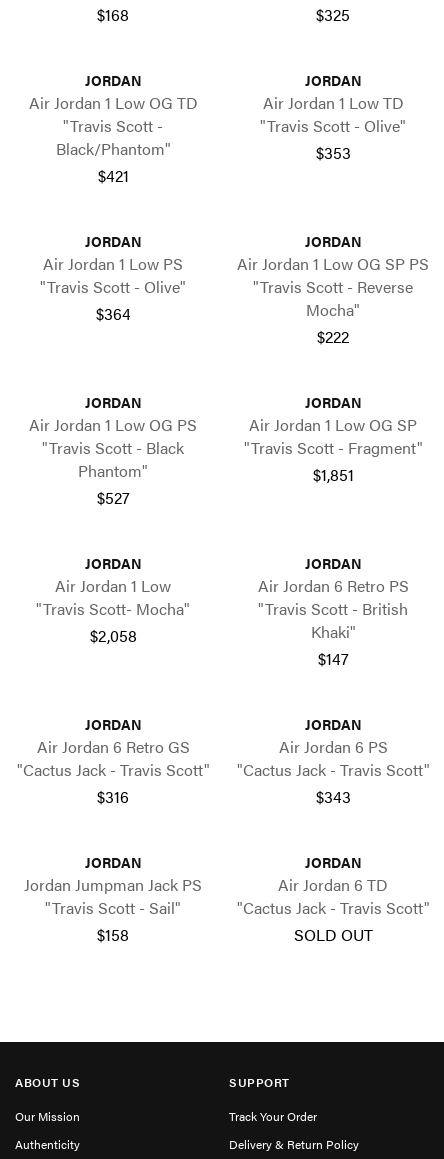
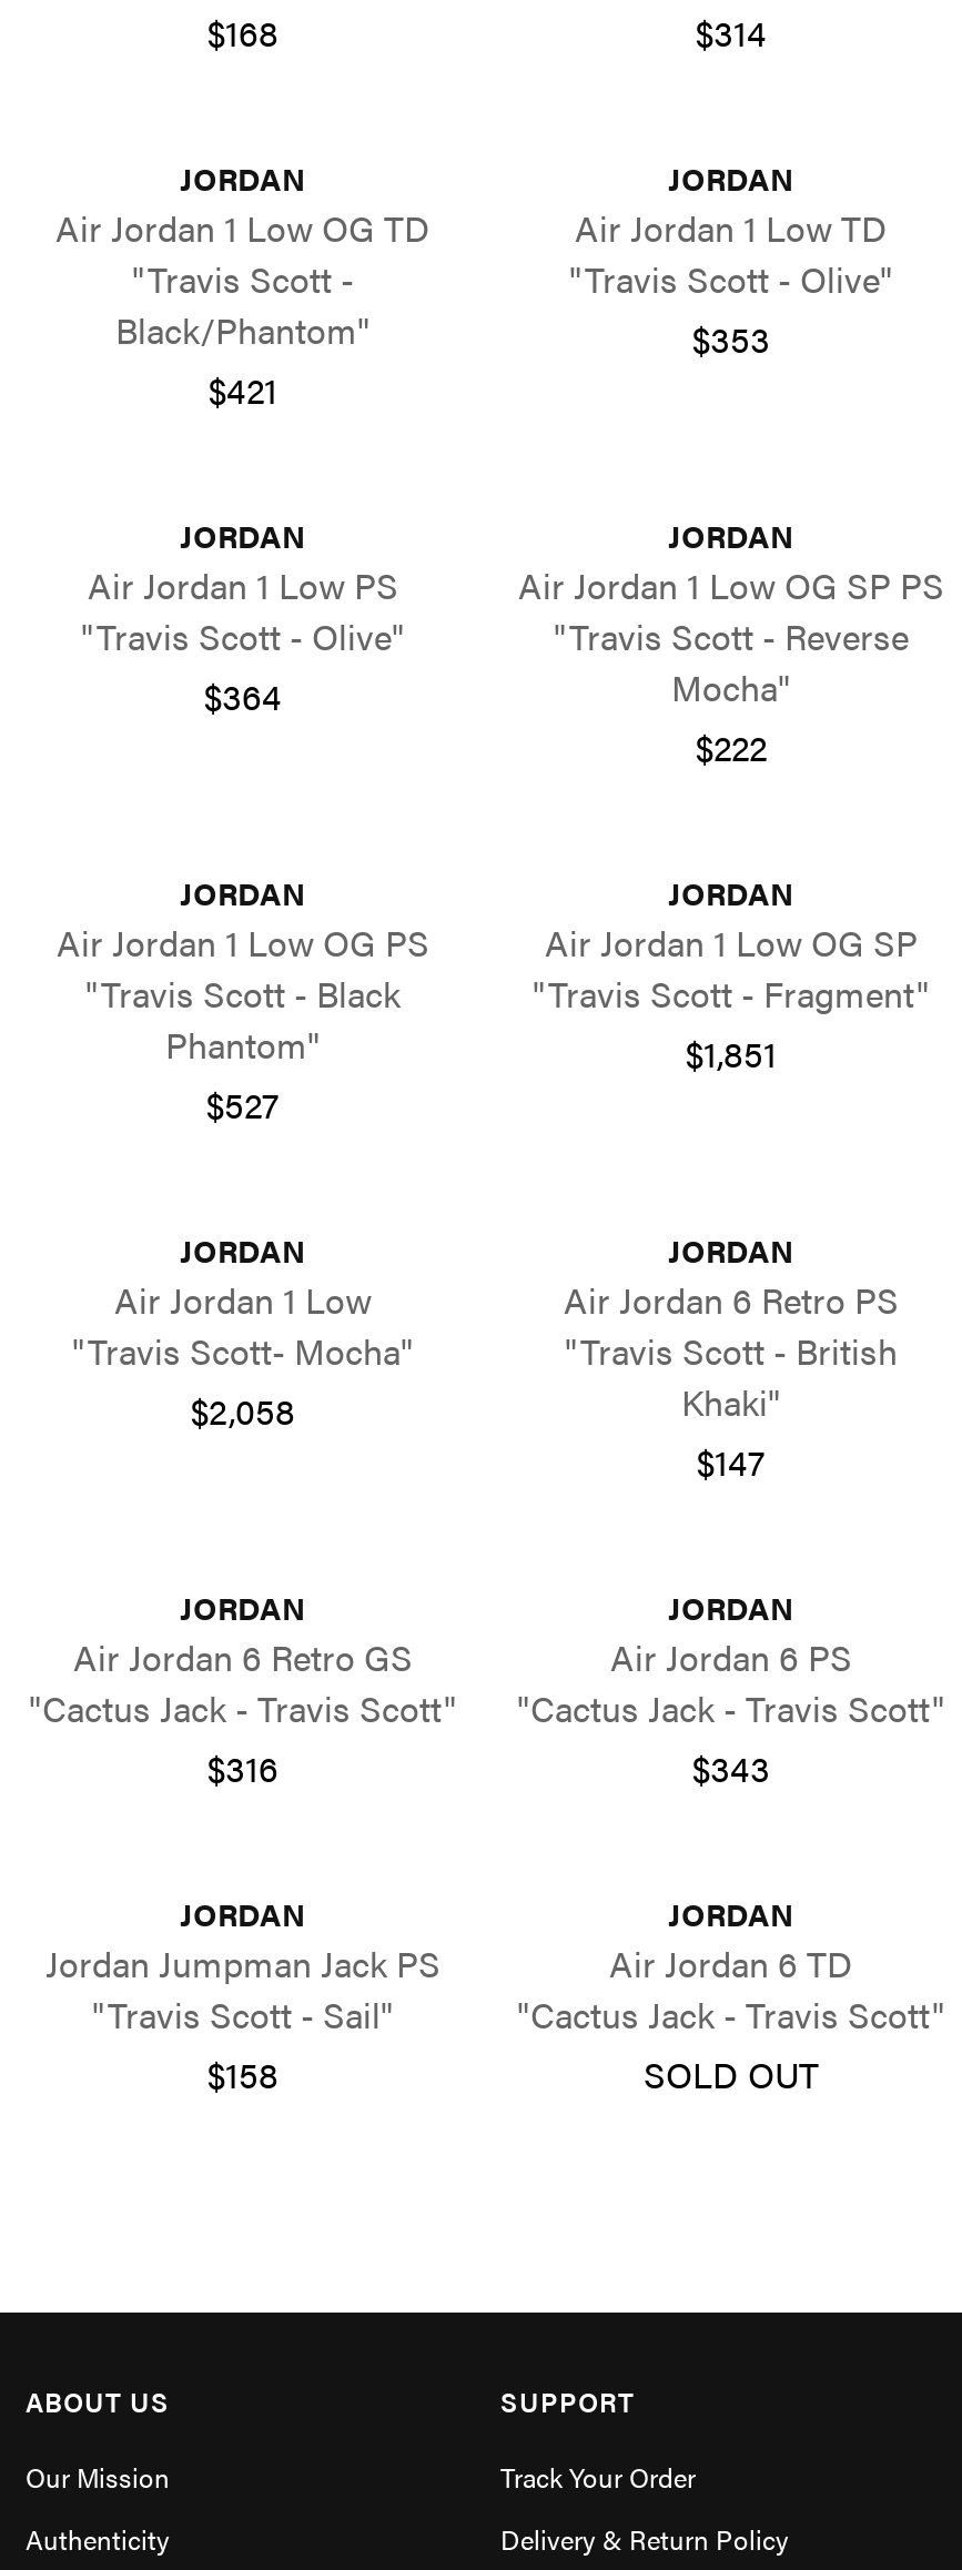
[316,3,350,26] $325 -> [696,7,767,58] $314

